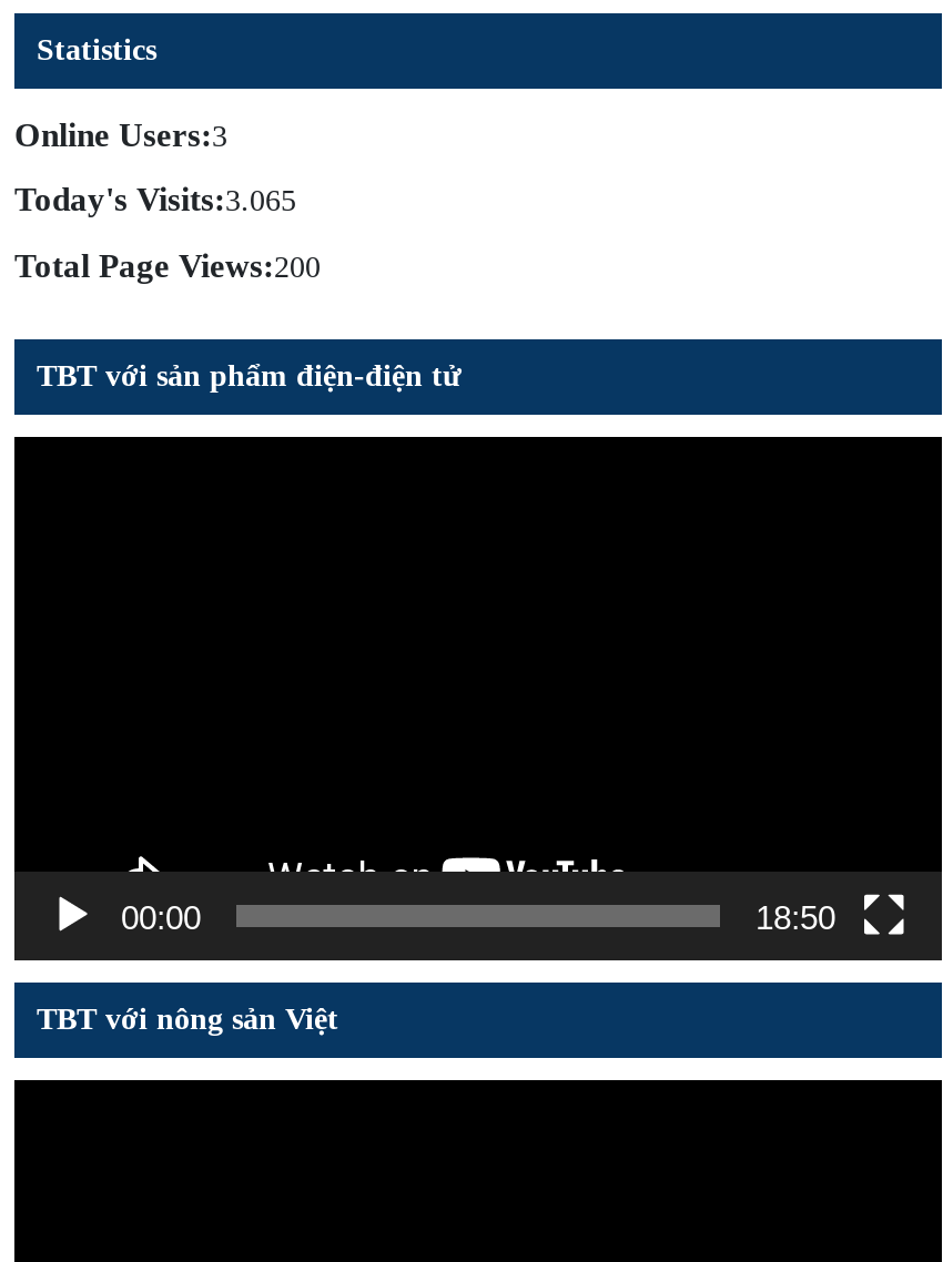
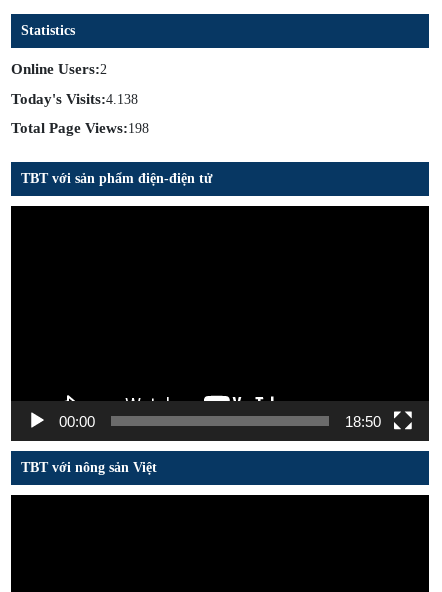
[14,118,227,153] Online Users:3 -> [11,61,107,77] Online Users:2
[14,183,296,219] Today's Visits:3.065 -> [11,91,138,107] Today's Visits:4.138
[14,249,321,284] Total Page Views:200 -> [11,120,149,136] Total Page Views:198

